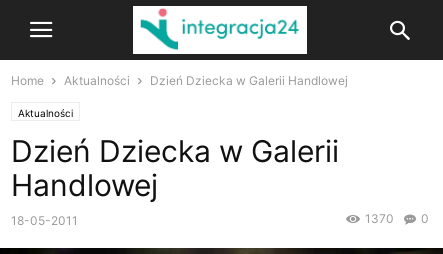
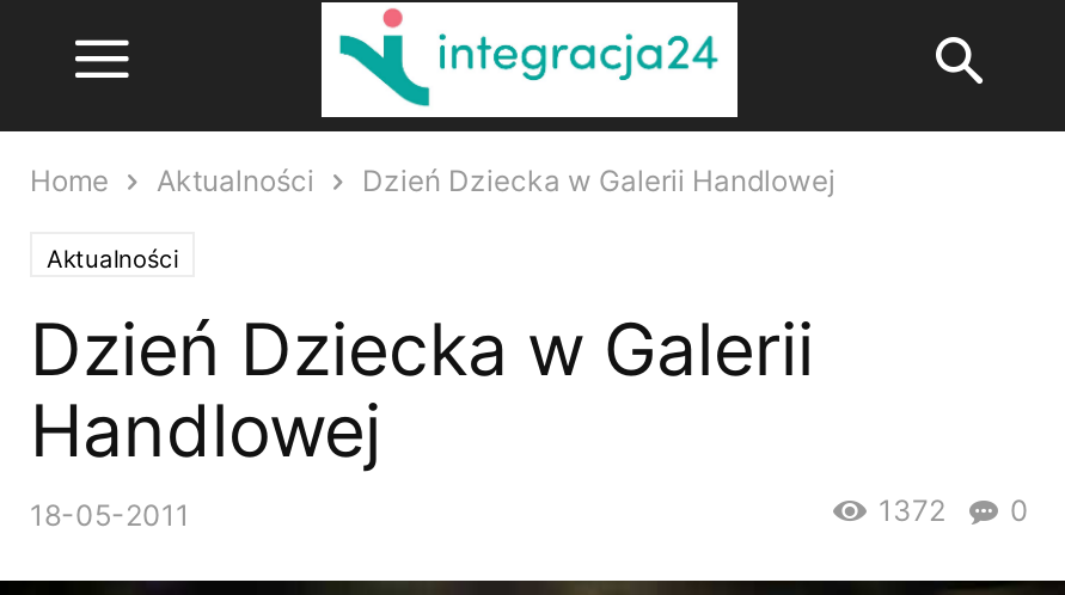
[365,211,429,226] 1370 0 -> [879,492,1029,528] 1372 0

